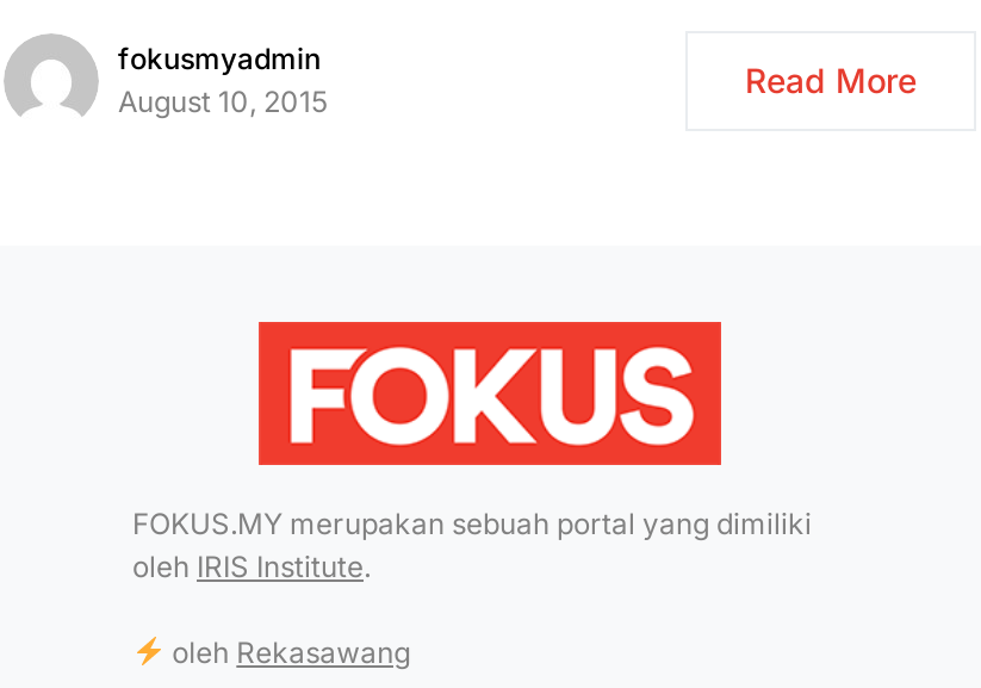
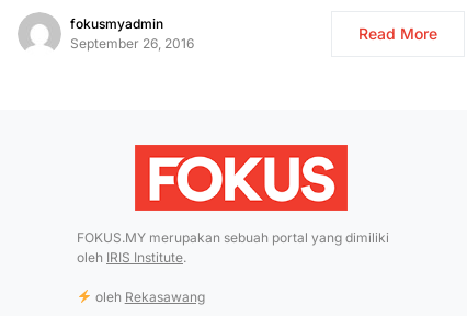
[118,83,328,118] August 10, 2015 -> [70,35,194,51] September 26, 2016

